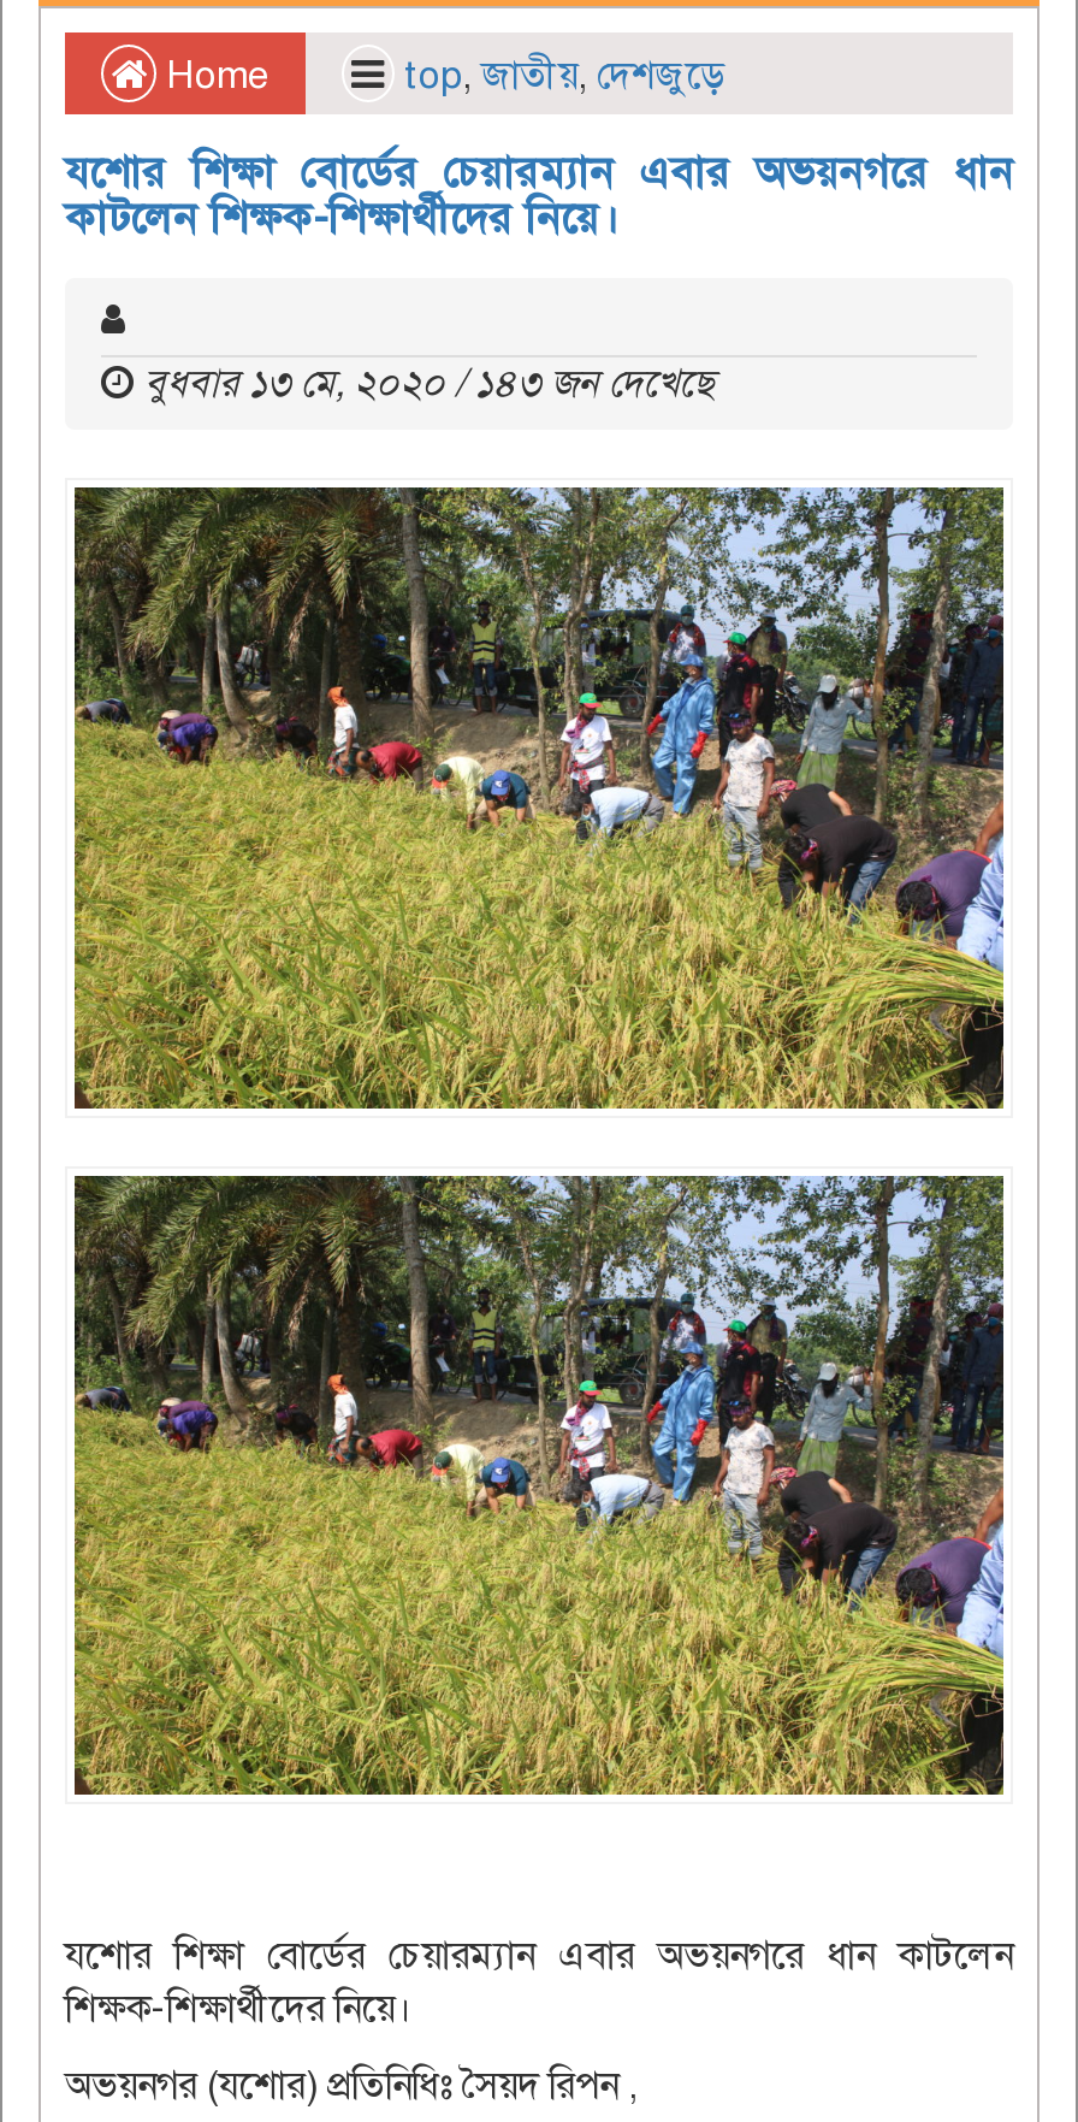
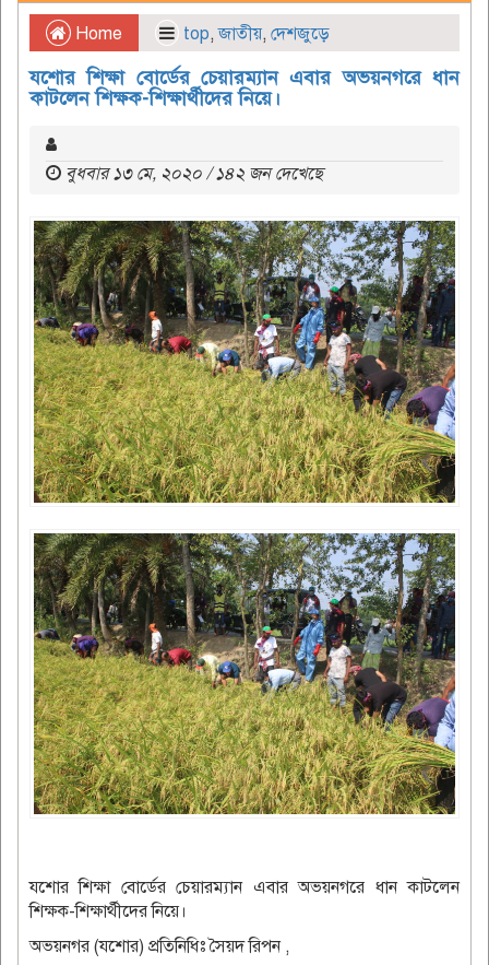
[144,361,715,409] বুধবার ১৩ মে, ২০২০ / ১৪৩ জন দেখেছে -> [65,163,323,185] বুধবার ১৩ মে, ২০২০ / ১৪২ জন দেখেছে

